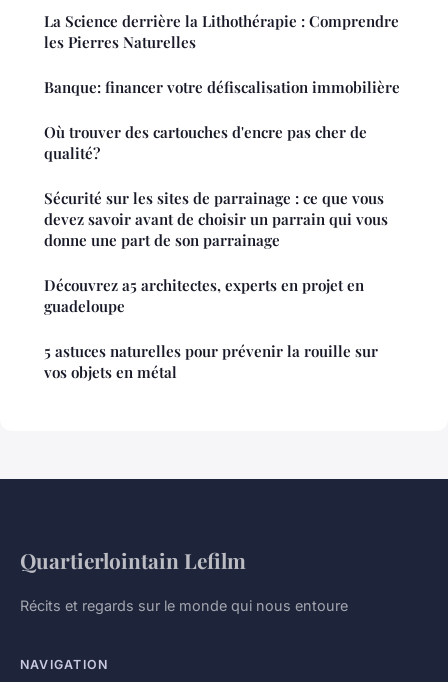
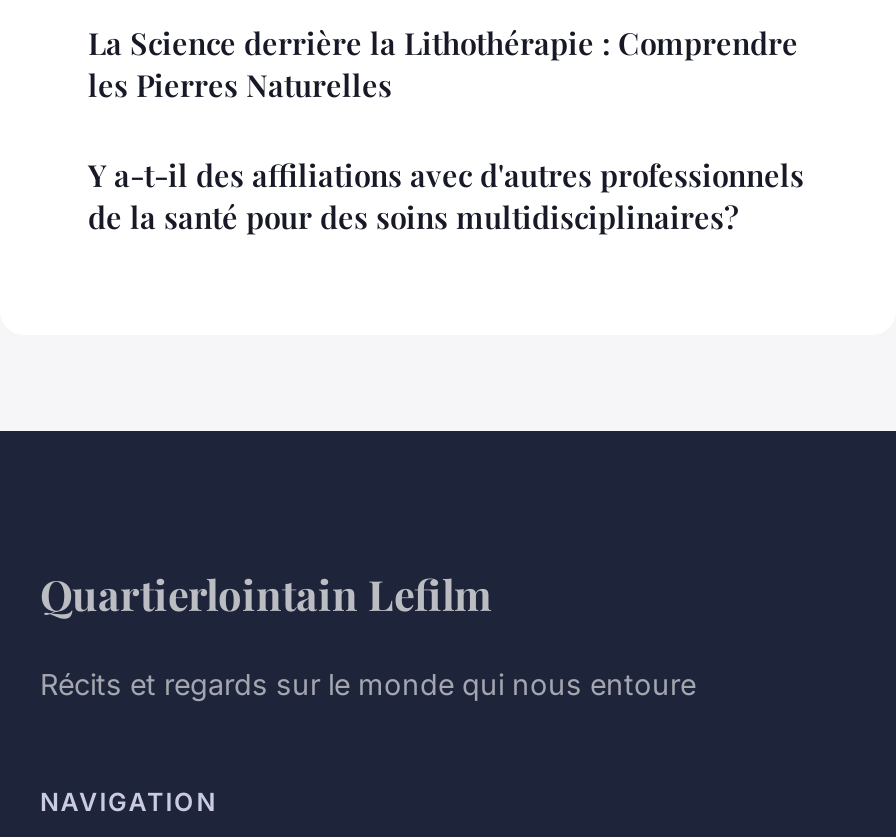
[44,77,400,382] Banque: financer votre défiscalisation immobilière | Où trouver des cartouches d'encre pas cher de | qualité? | Sécurité sur les sites de parrainage : ce que vous | devez savoir avant de choisir un parrain qui vous | donne une part de son parrainage | Découvrez a5 architectes, experts en projet en | guadeloupe | 5 astuces naturelles pour prévenir la rouille sur | vos objets en métal -> [88,155,804,237] Y a-t-il des affiliations avec d'autres professionnels | de la santé pour des soins multidisciplinaires?

